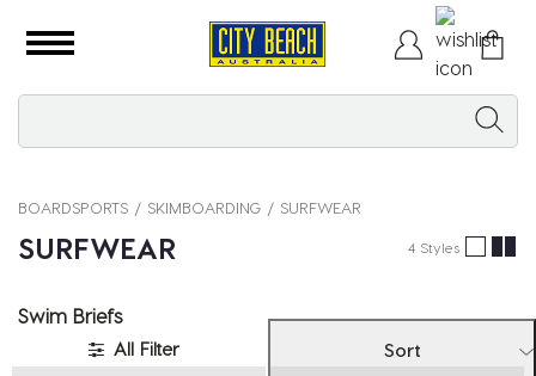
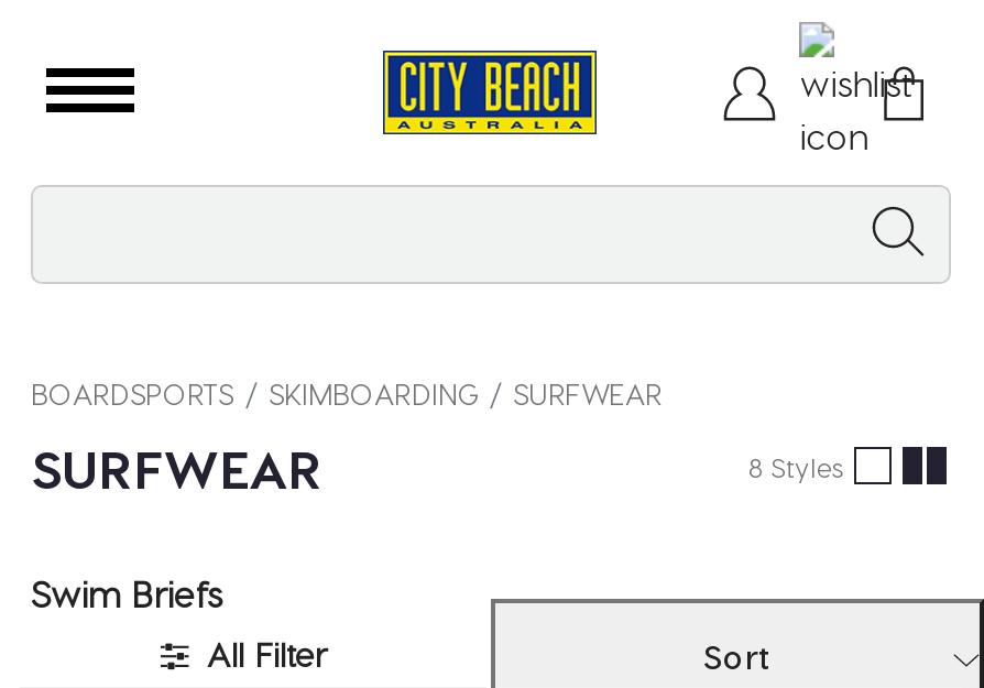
[408,239,459,255] 4 Styles -> [748,451,843,482] 8 Styles

